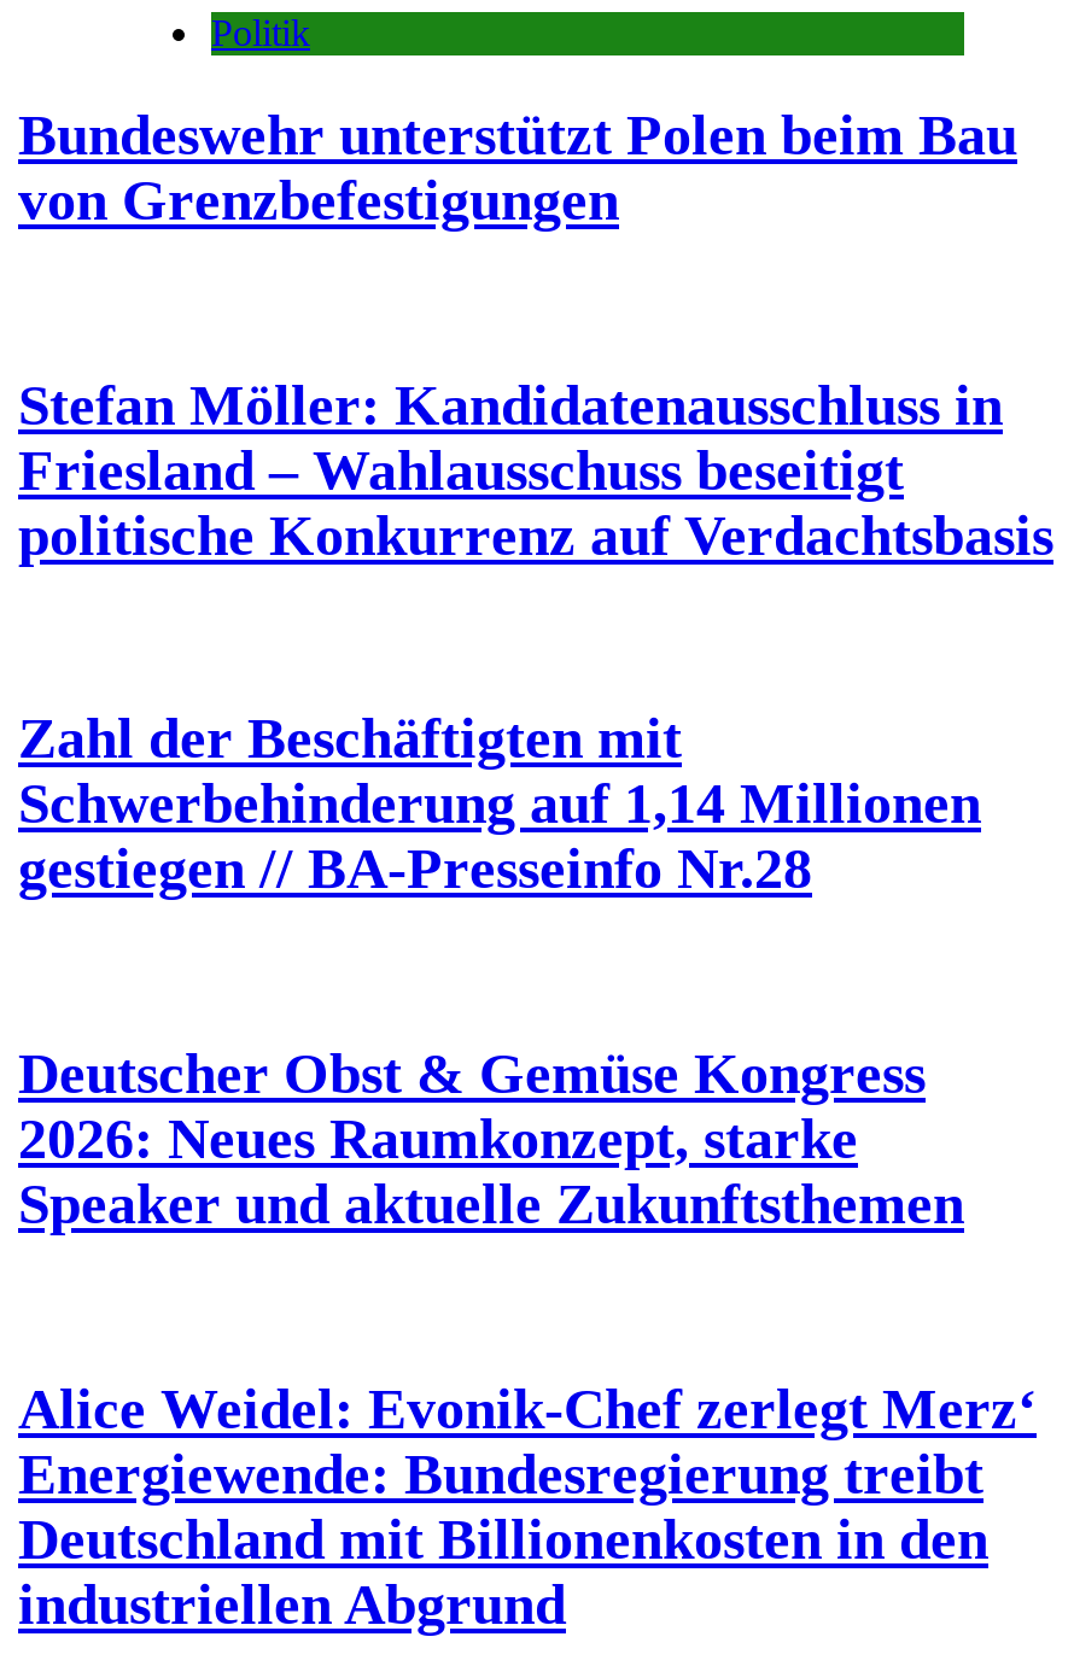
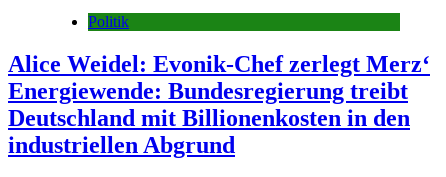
[18,104,1053,1237] Bundeswehr unterstützt Polen beim Bau | von Grenzbefestigungen | Stefan Möller: Kandidatenausschluss in | Friesland – Wahlausschuss beseitigt | politische Konkurrenz auf Verdachtsbasis | Zahl der Beschäftigten mit | Schwerbehinderung auf 1,14 Millionen | gestiegen // BA-Presseinfo Nr.28 | Deutscher Obst & Gemüse Kongress | 2026: Neues Raumkonzept, starke | Speaker und aktuelle Zukunftsthemen -> none

